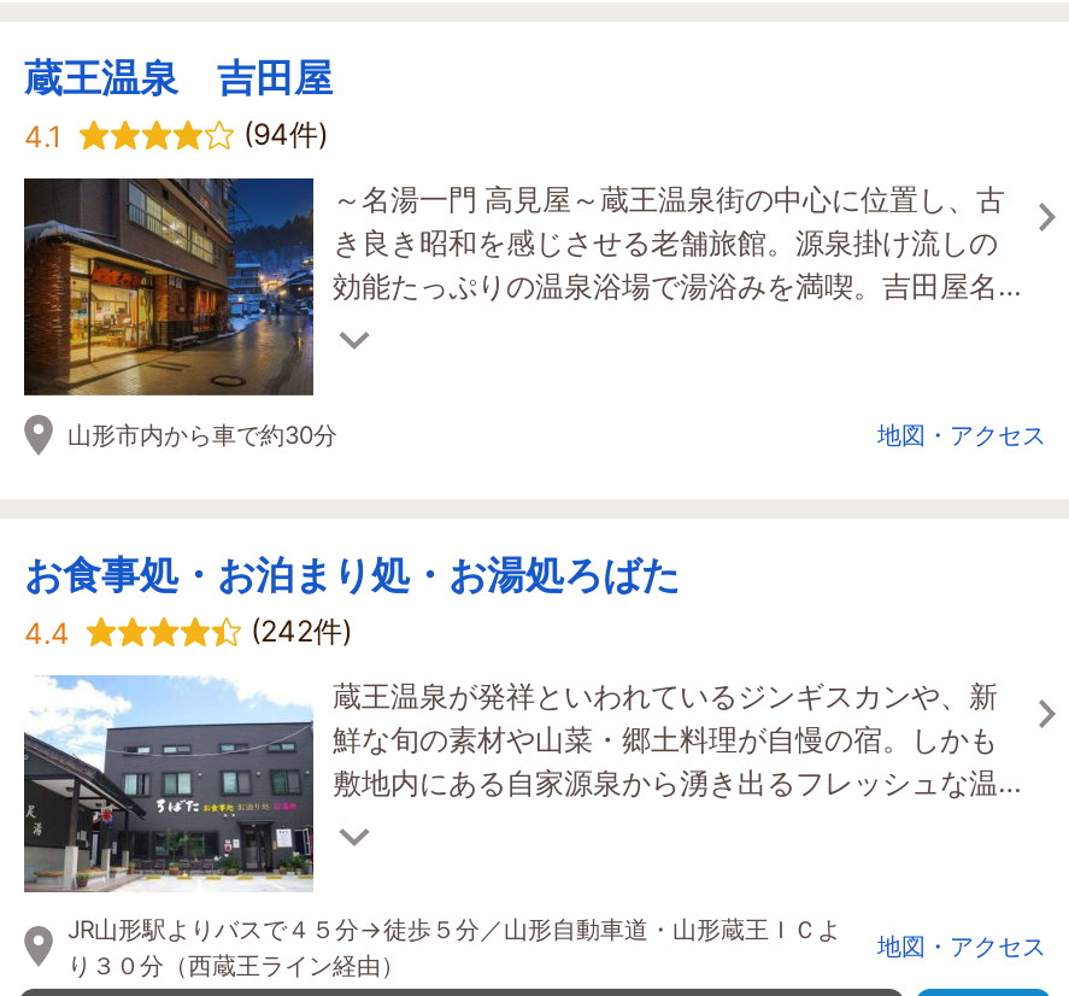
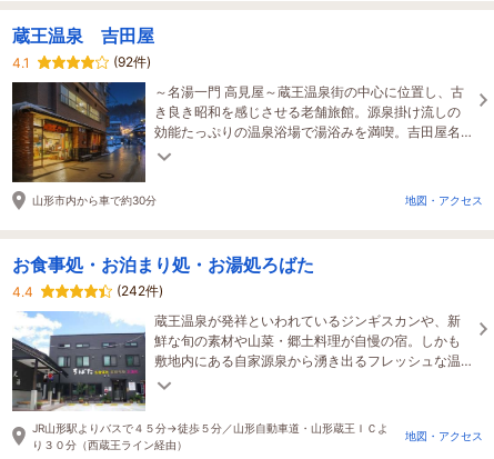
[243,115,328,151] (94件) -> [113,53,151,70] (92件)

